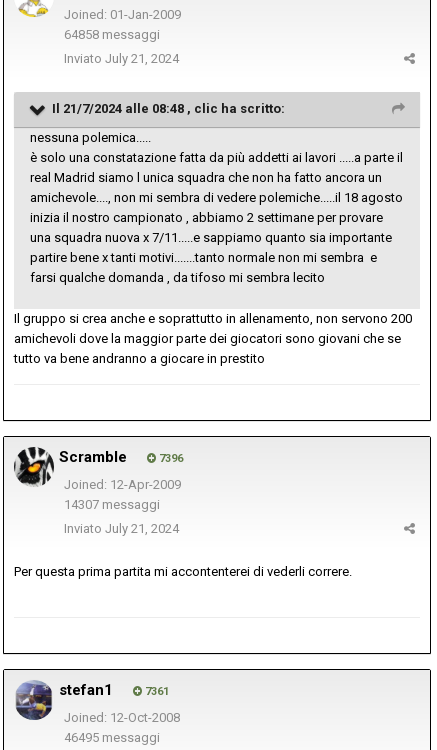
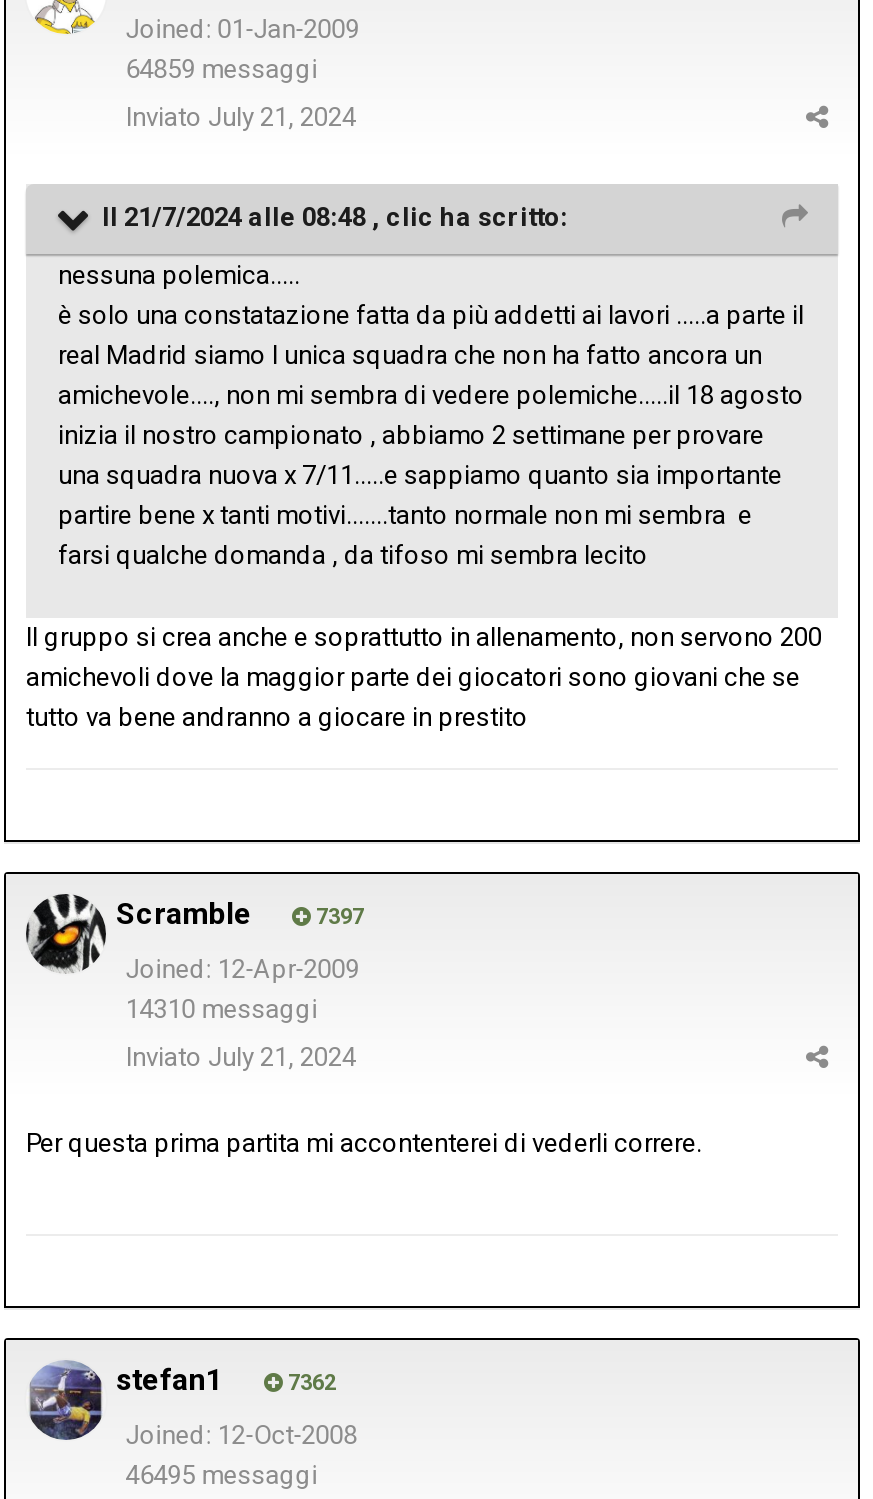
[64,27,160,42] 64858 messaggi -> [126,54,318,84] 64859 messaggi
[156,452,183,465] 7396 -> [310,904,364,930] 7397
[64,497,160,512] 14307 messaggi -> [126,994,318,1024] 14310 messaggi
[142,685,169,698] 7361 -> [282,1370,336,1396] 7362

